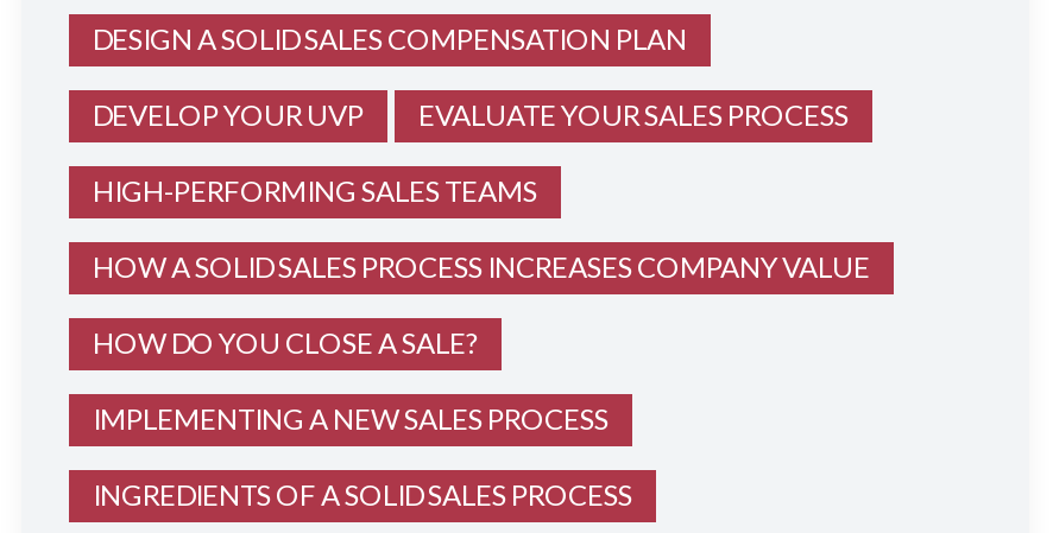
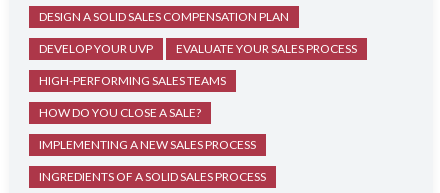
[93,249,870,285] HOW A SOLID SALES PROCESS INCREASES COMPANY VALUE -> none

